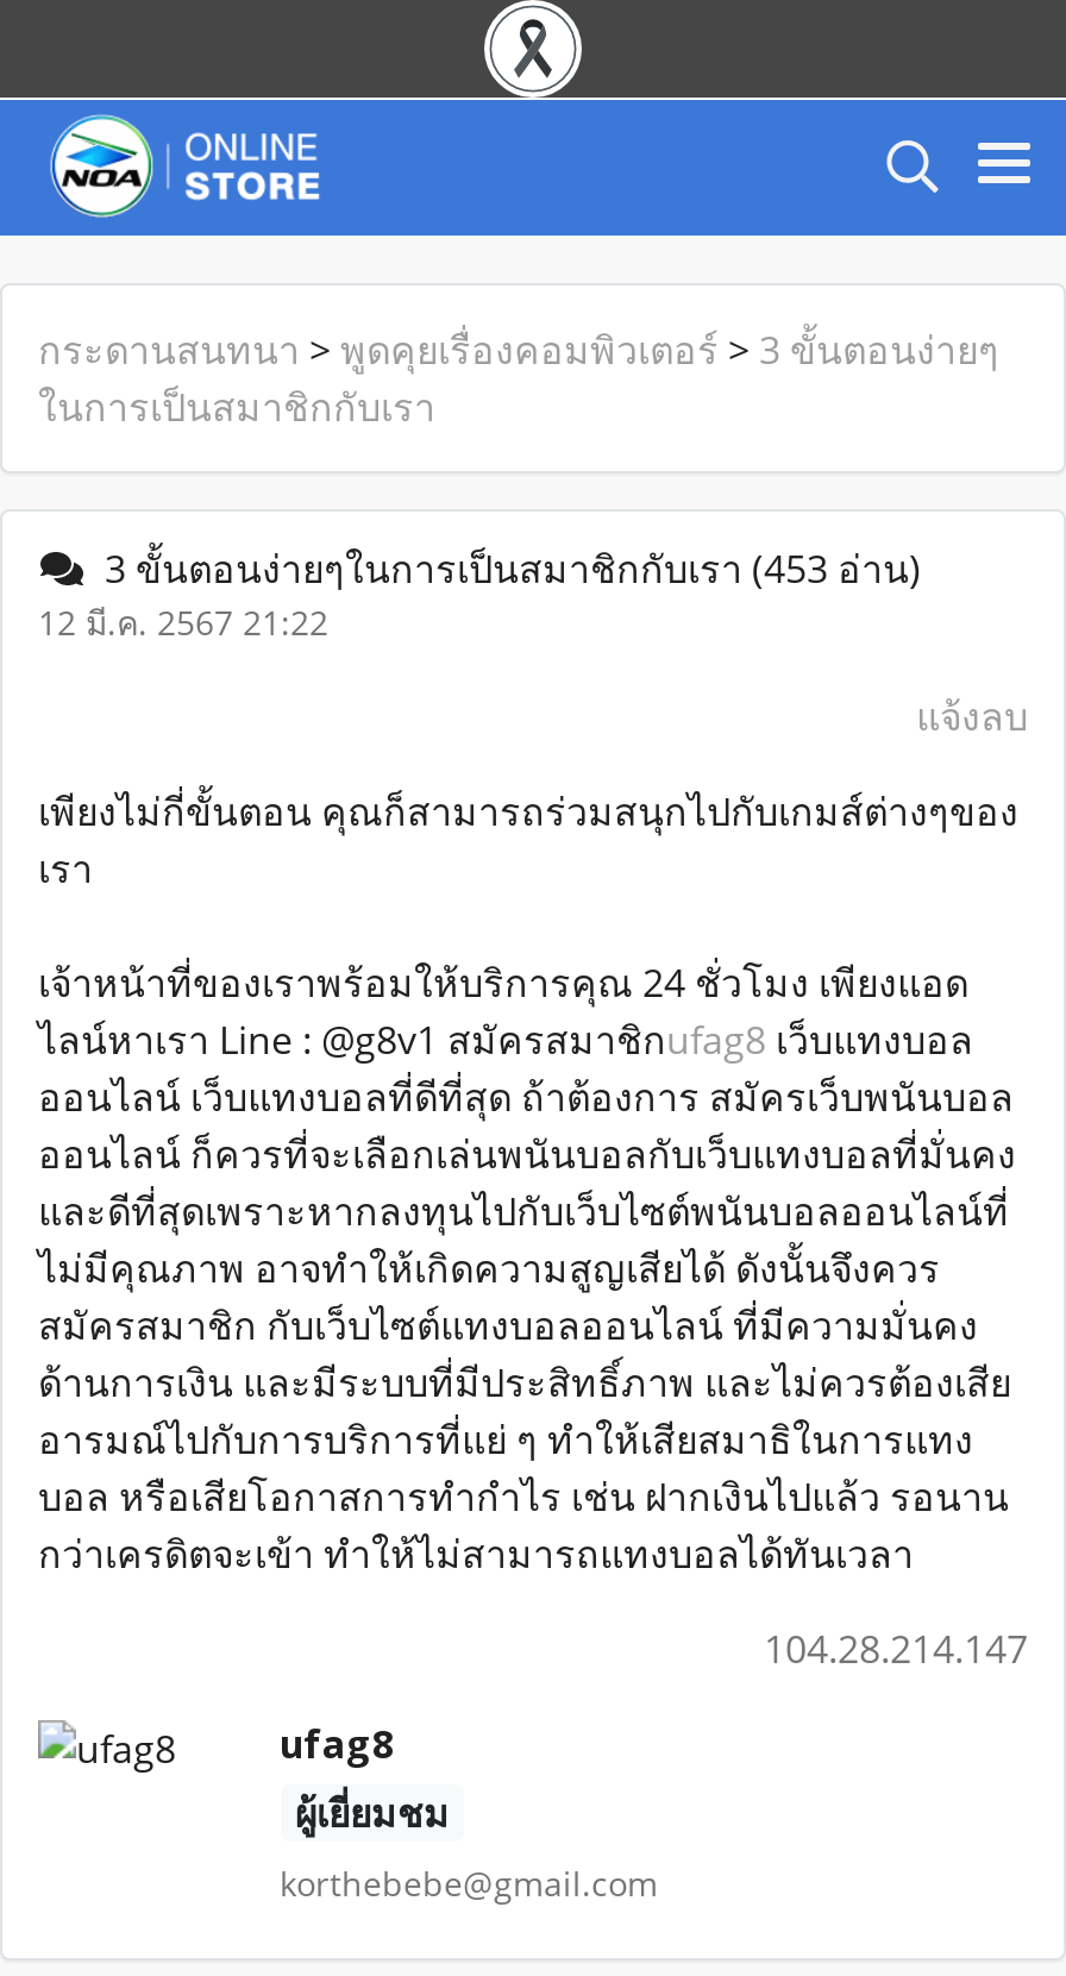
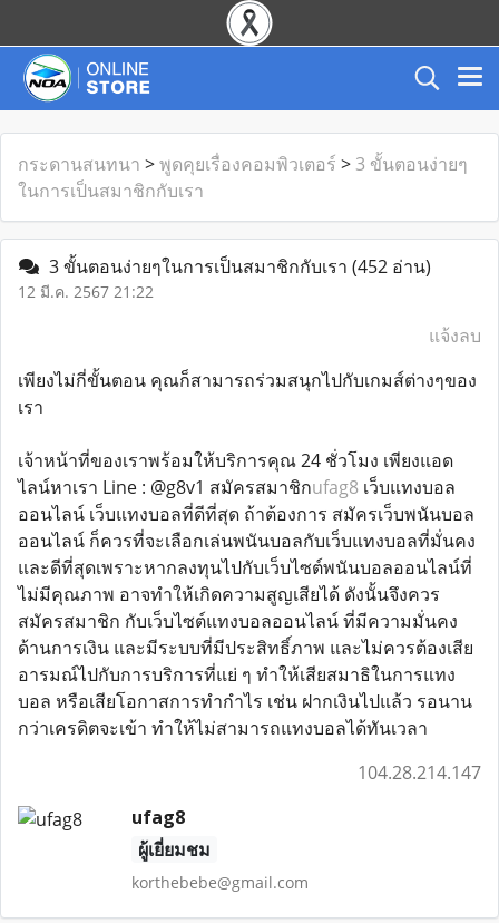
[86,542,921,595] 3 ขั้นตอนง่ายๆในการเป็นสมาชิกกับเรา(453 อ่าน) -> [40,254,431,279] 3 ขั้นตอนง่ายๆในการเป็นสมาชิกกับเรา(452 อ่าน)

